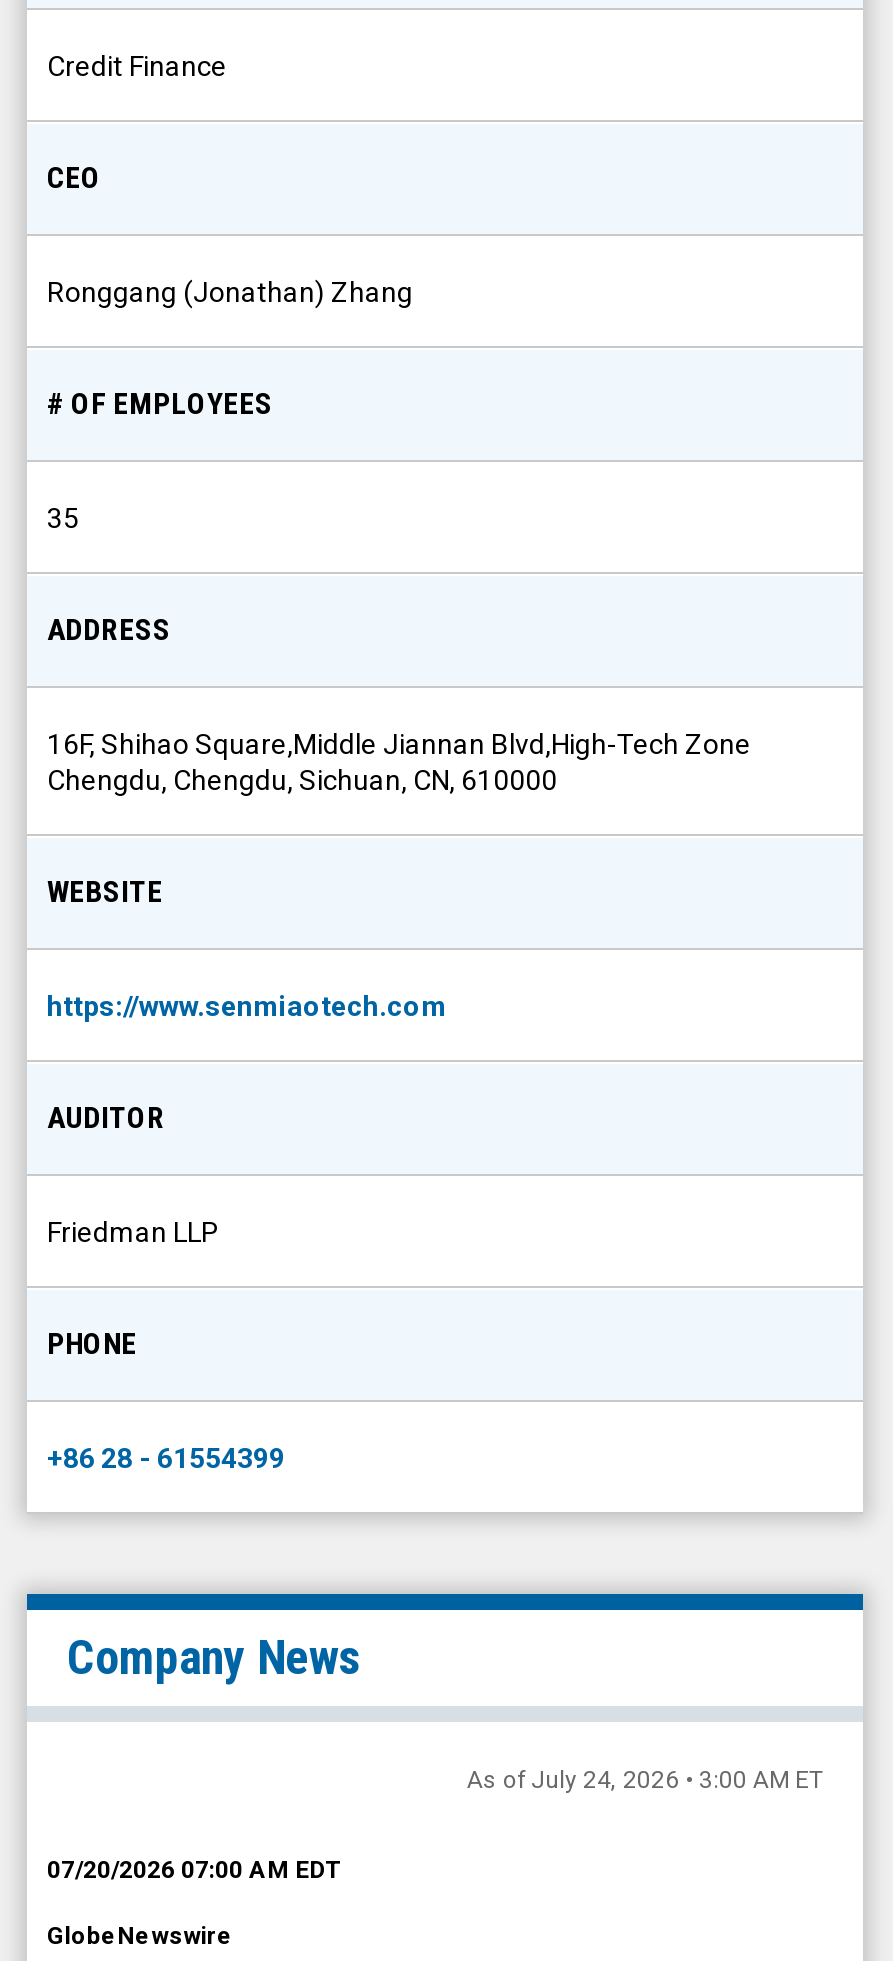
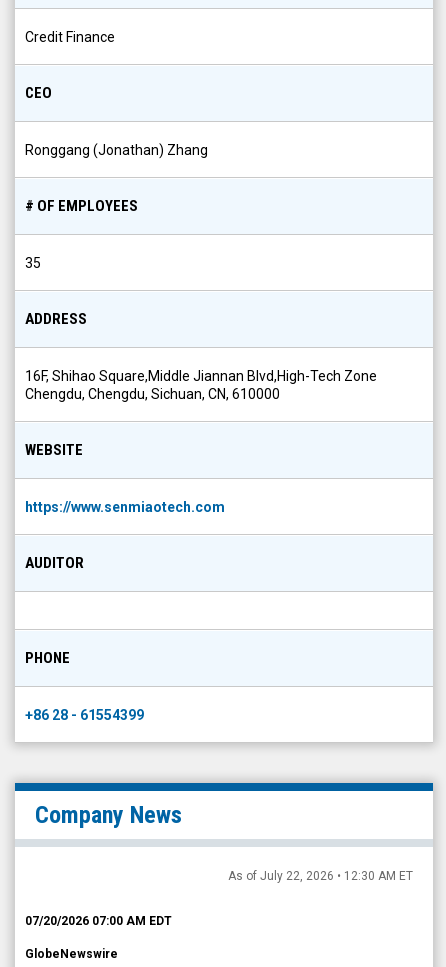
[47,1216,219,1248] Friedman LLP -> none
[467,1766,823,1794] As of July 24, 2026 • 3:00 AM ET -> [228,869,413,883] As of July 22, 2026 • 12:30 AM ET

